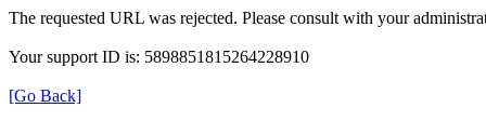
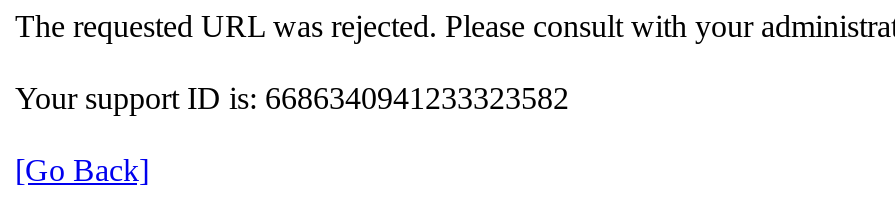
[9,48,309,66] Your support ID is: 5898851815264228910 -> [15,81,569,115] Your support ID is: 6686340941233323582

